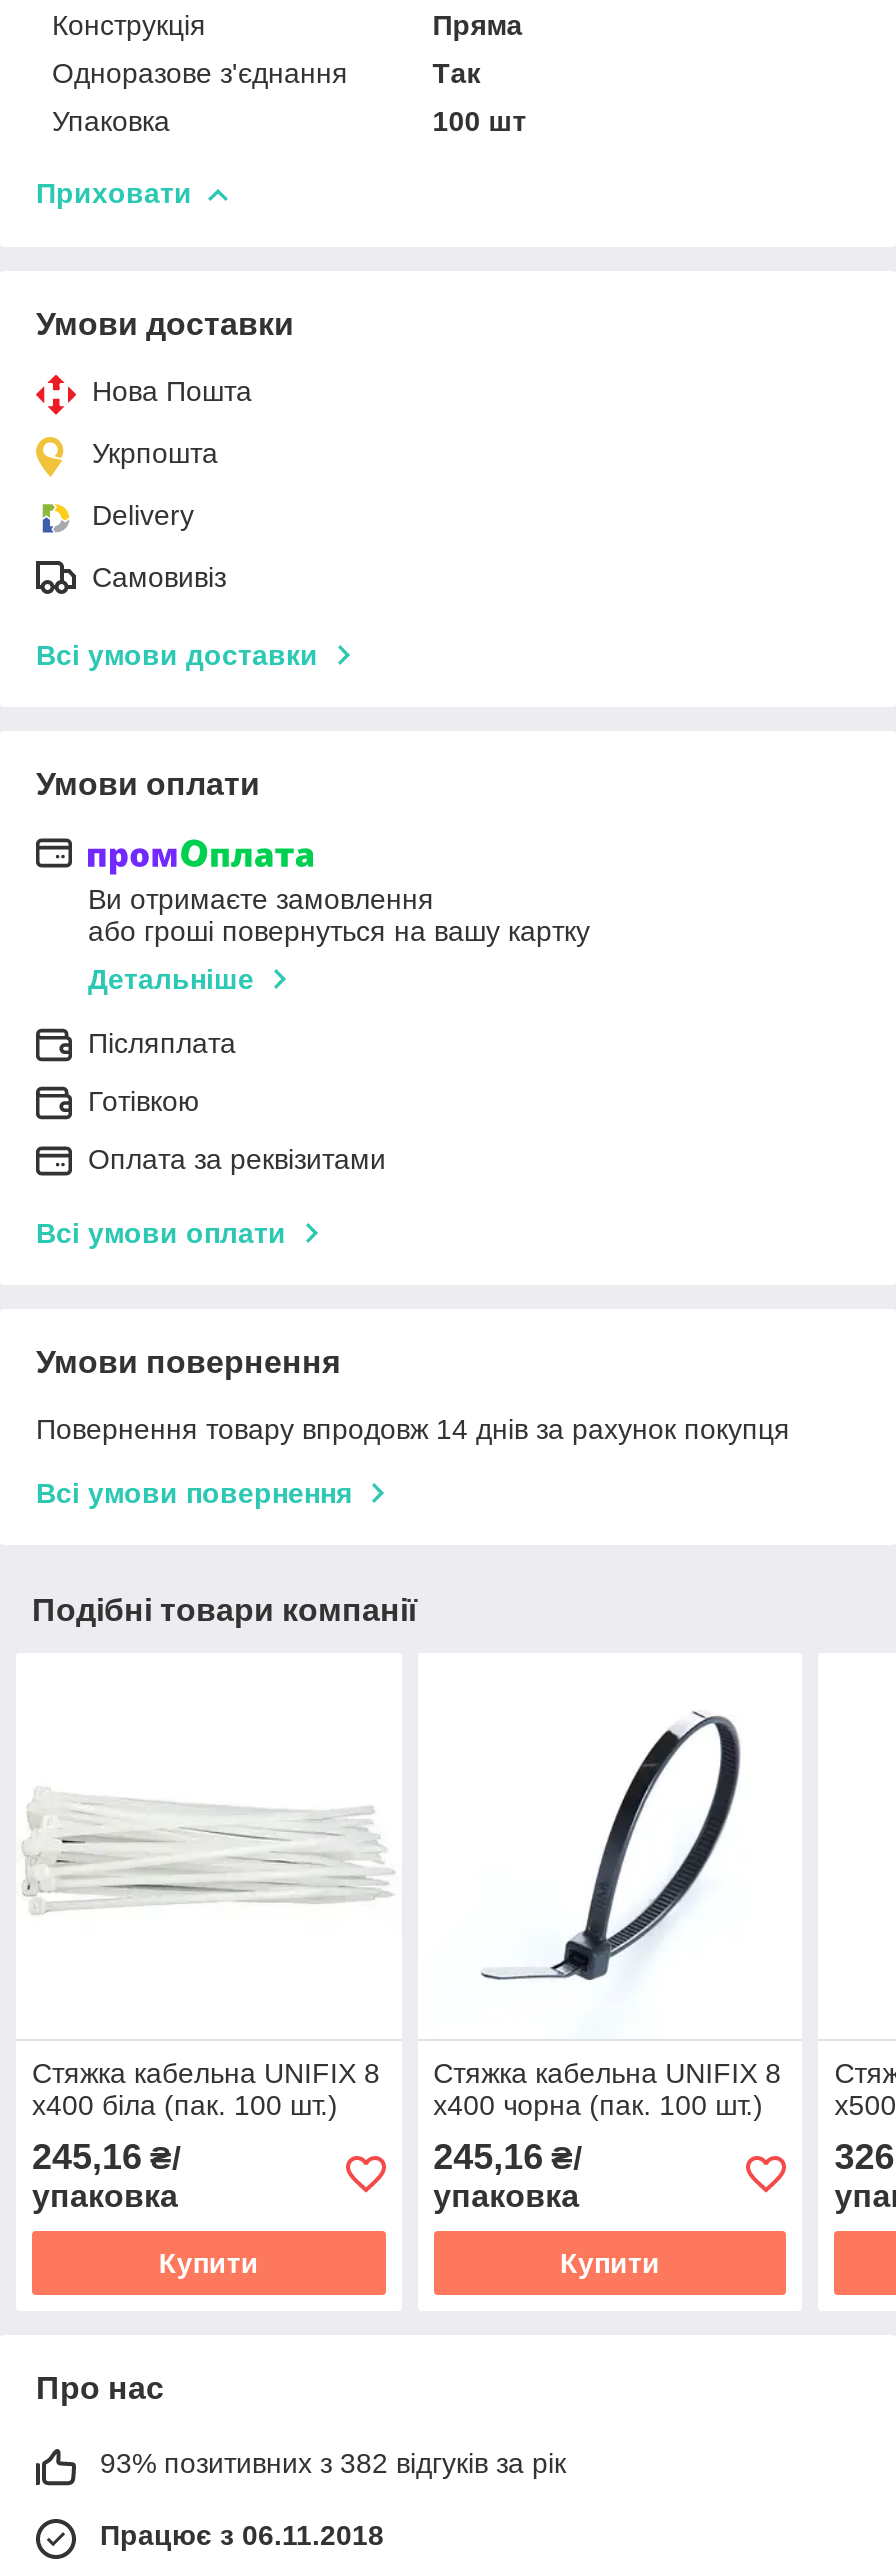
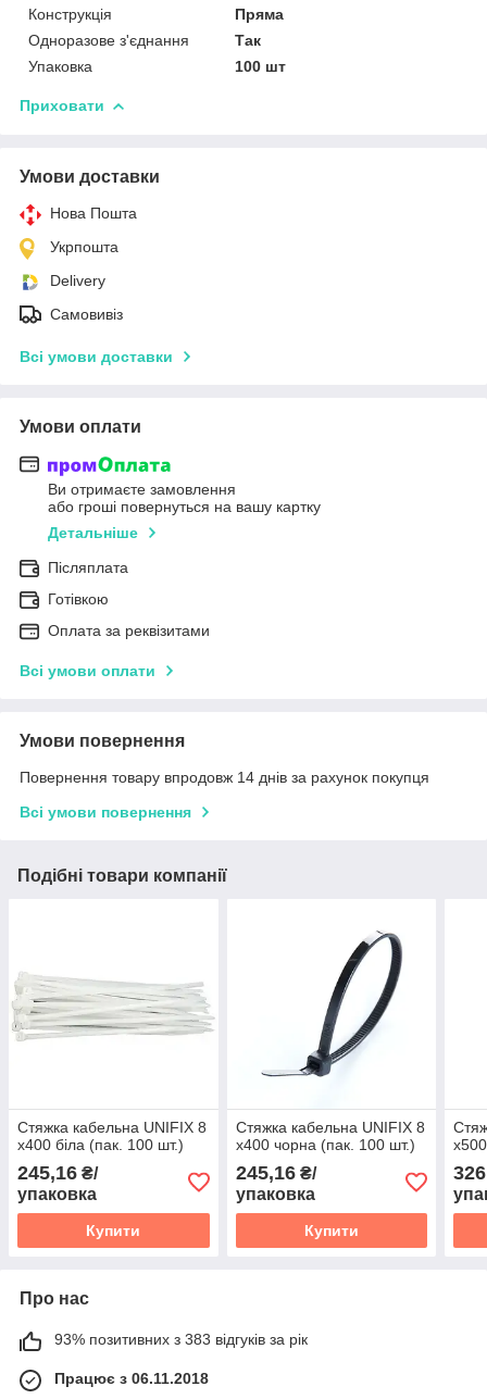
[100,2447,566,2479] 93% позитивних з 382 відгуків за рік -> [54,1330,308,1348] 93% позитивних з 383 відгуків за рік

